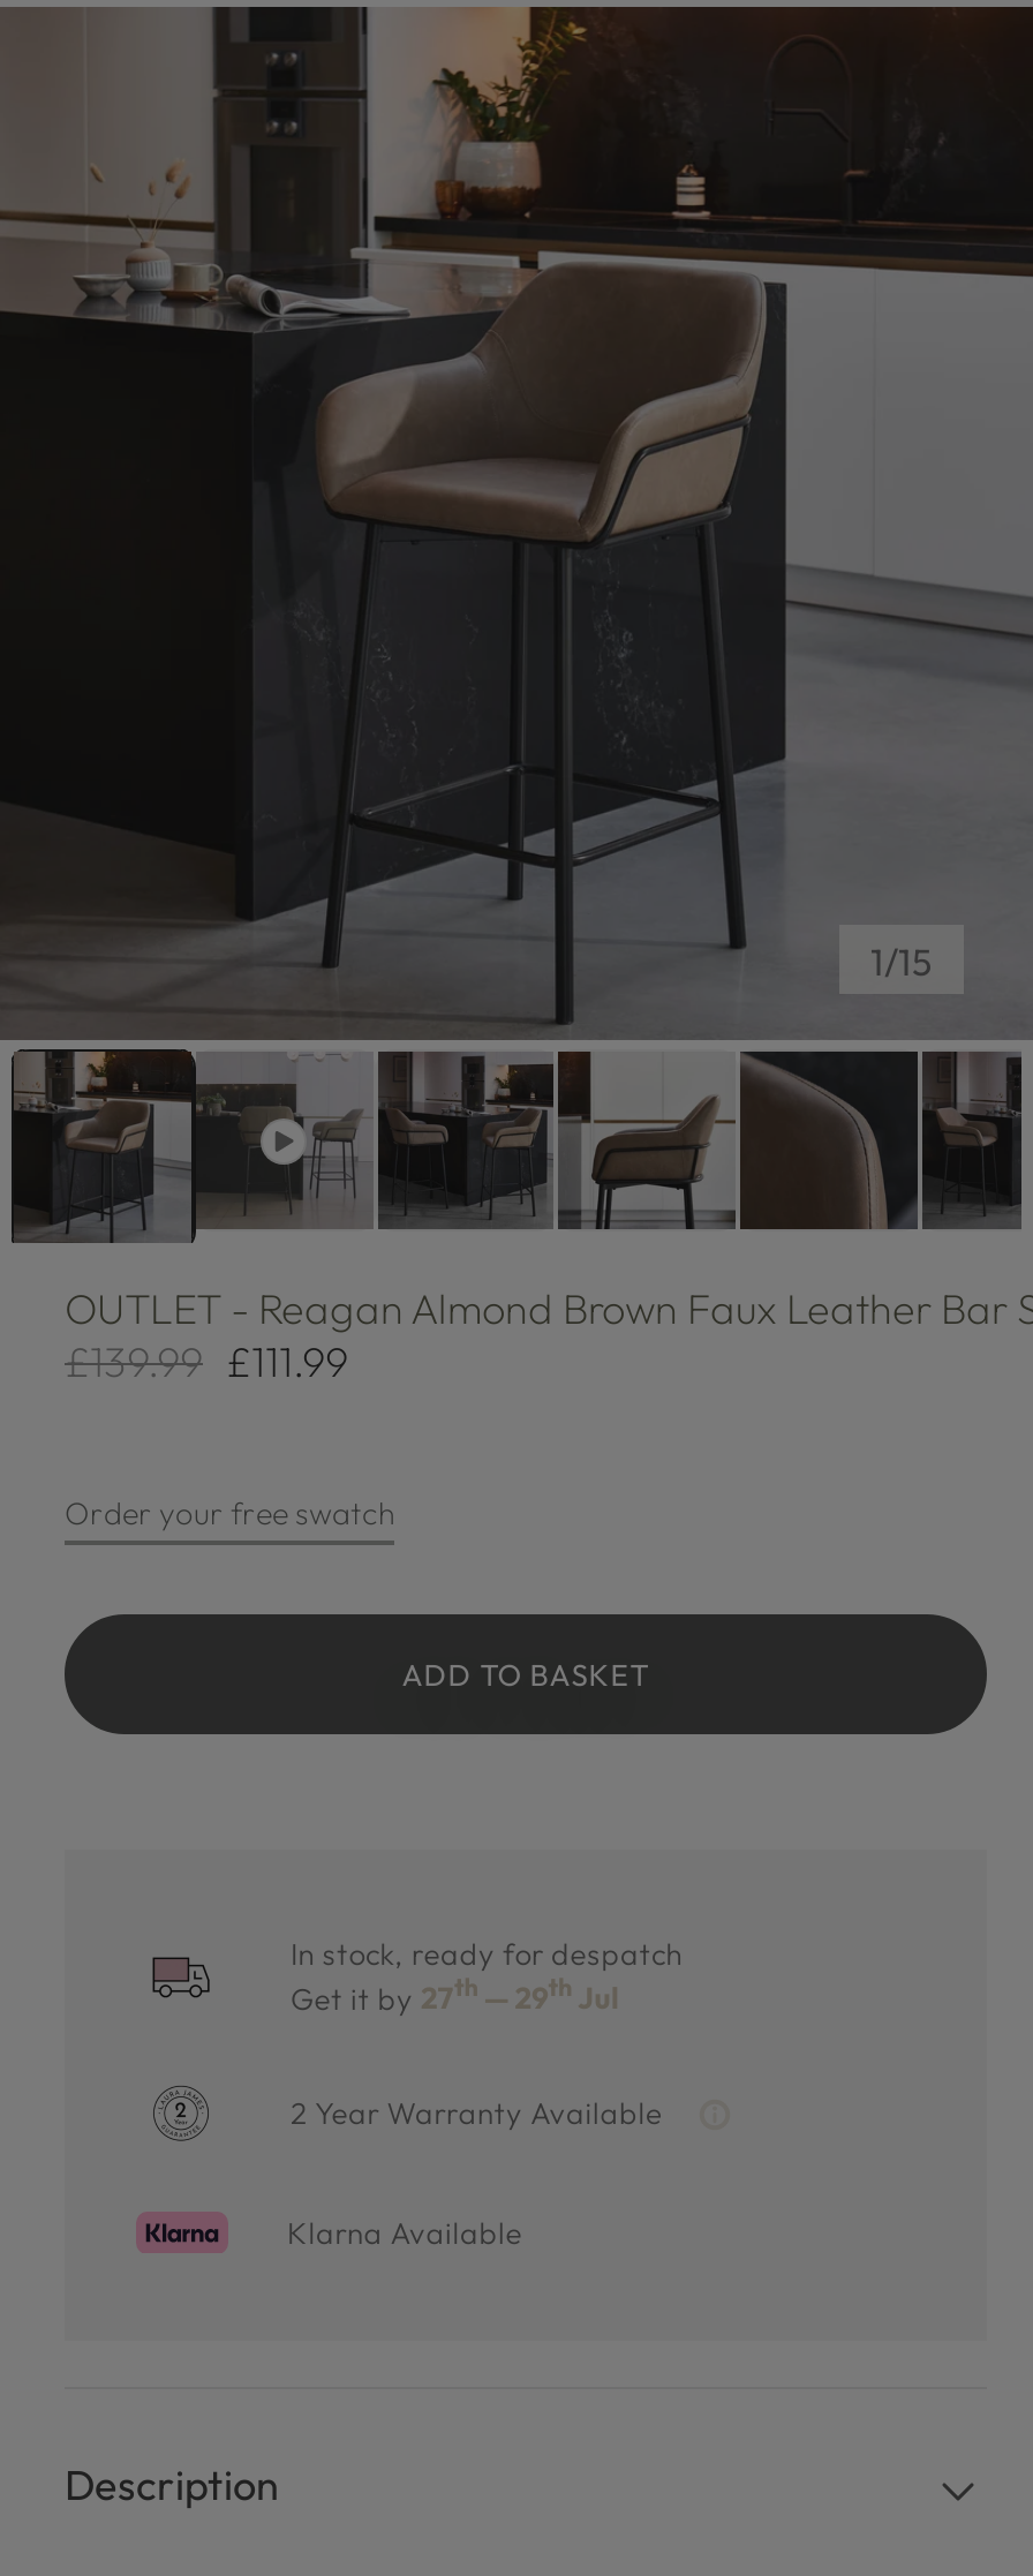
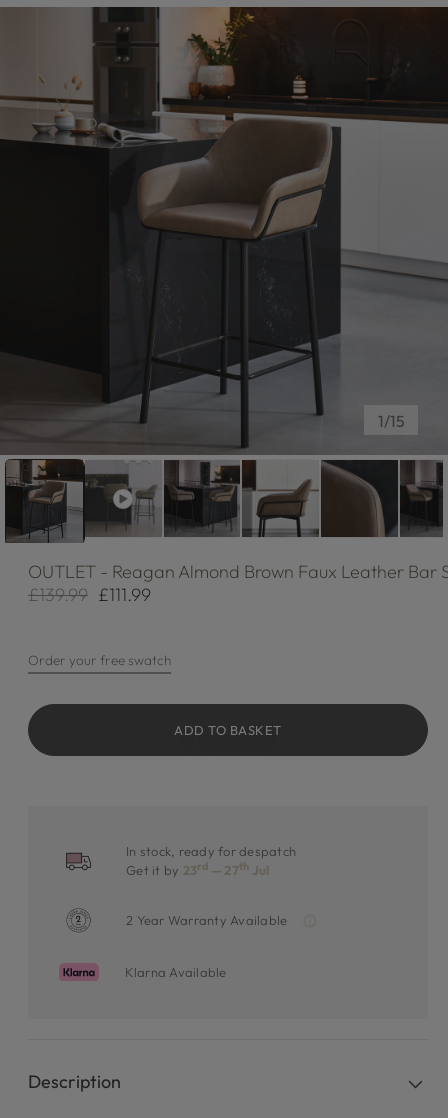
[291,1972,618,2017] Get it by 27 th — 29 th Jul -> [126,859,269,878] Get it by 23 rd — 27 th Jul

